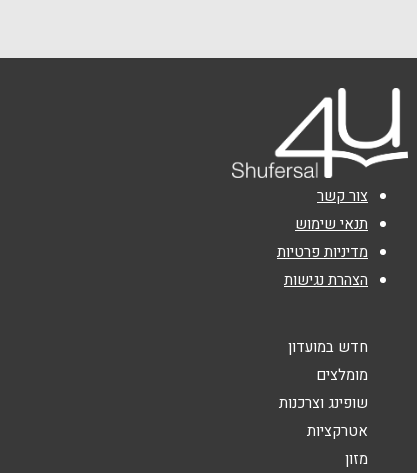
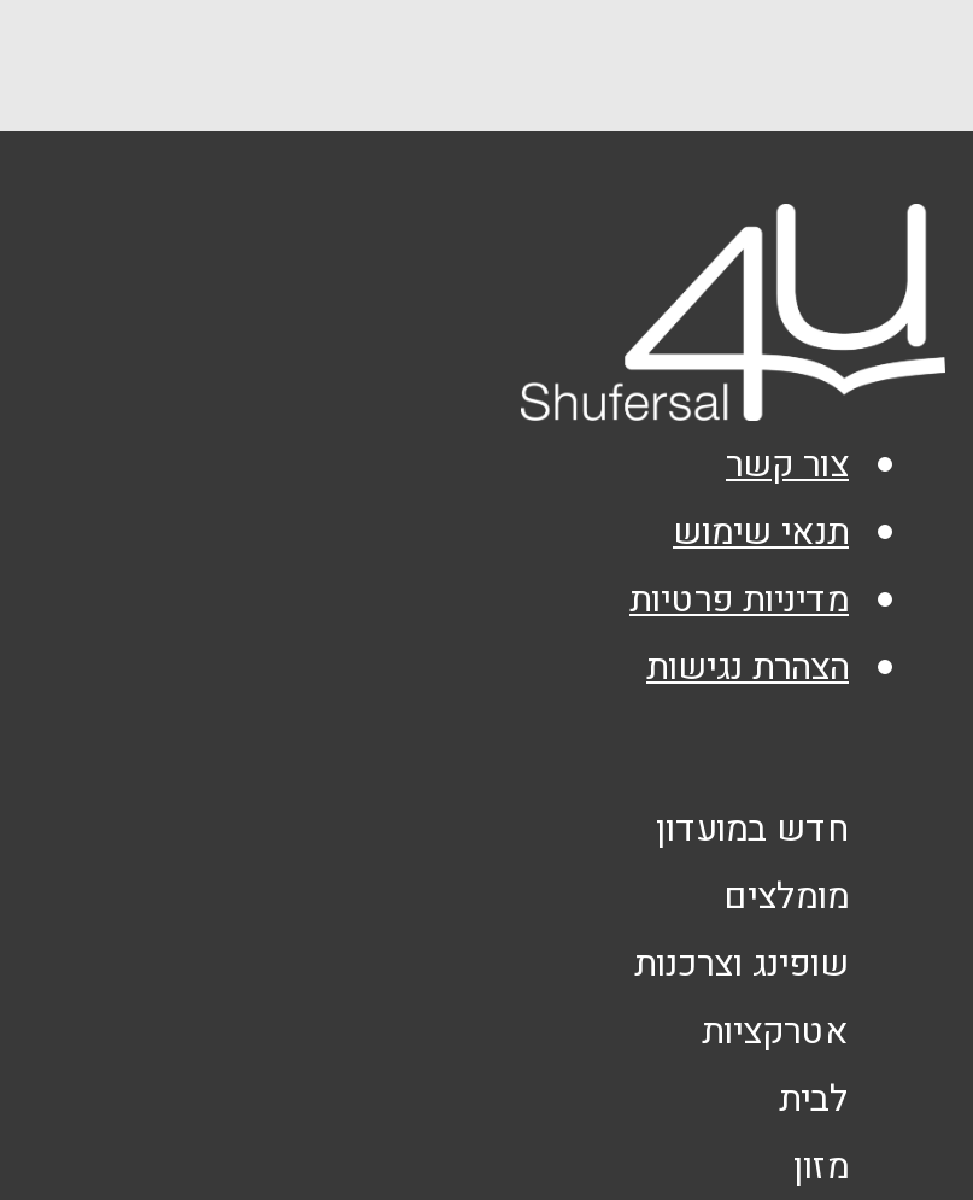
none -> [779,1071,849,1124] לבית

